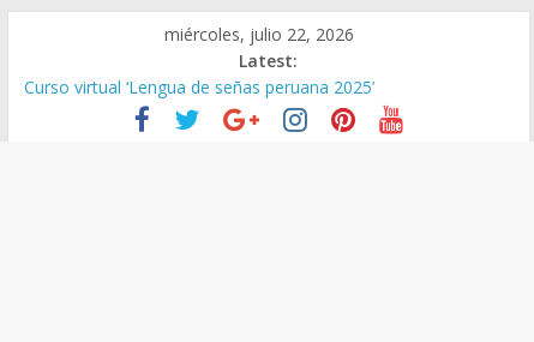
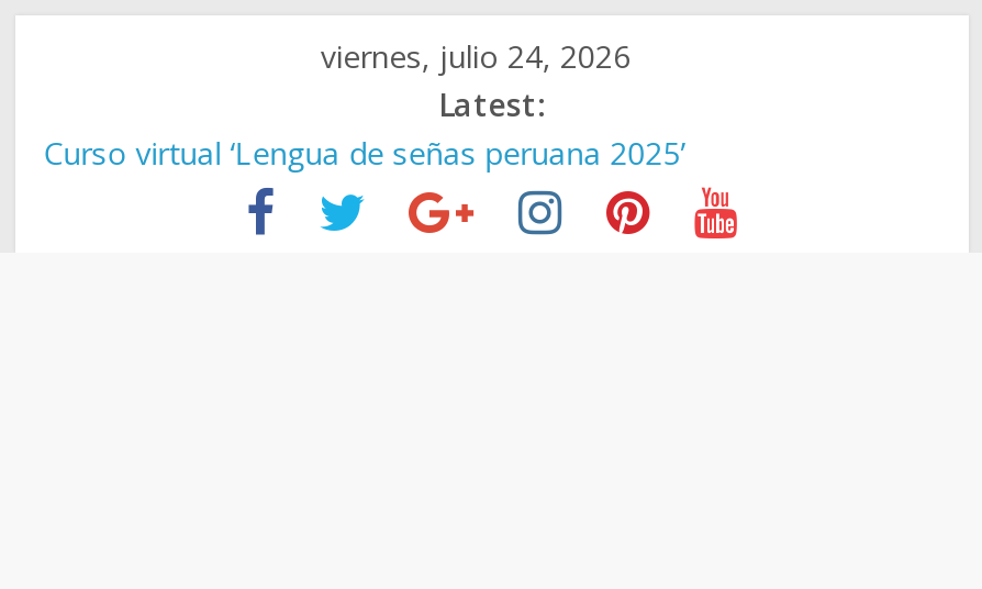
[165,23,355,46] miércoles, julio 22, 2026 -> [321,35,631,77] viernes, julio 24, 2026

